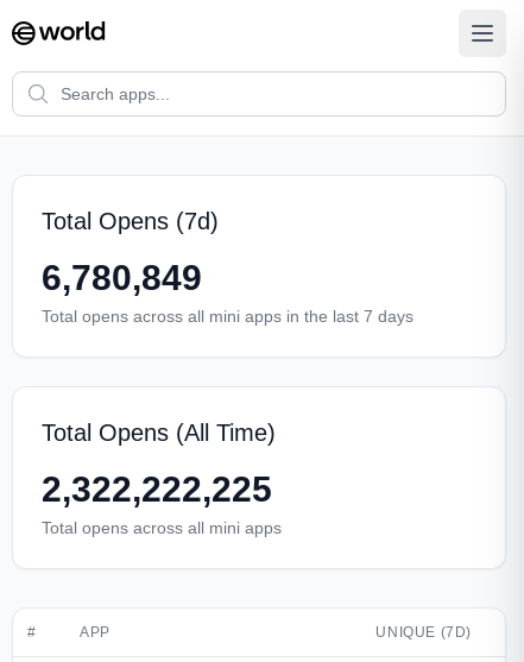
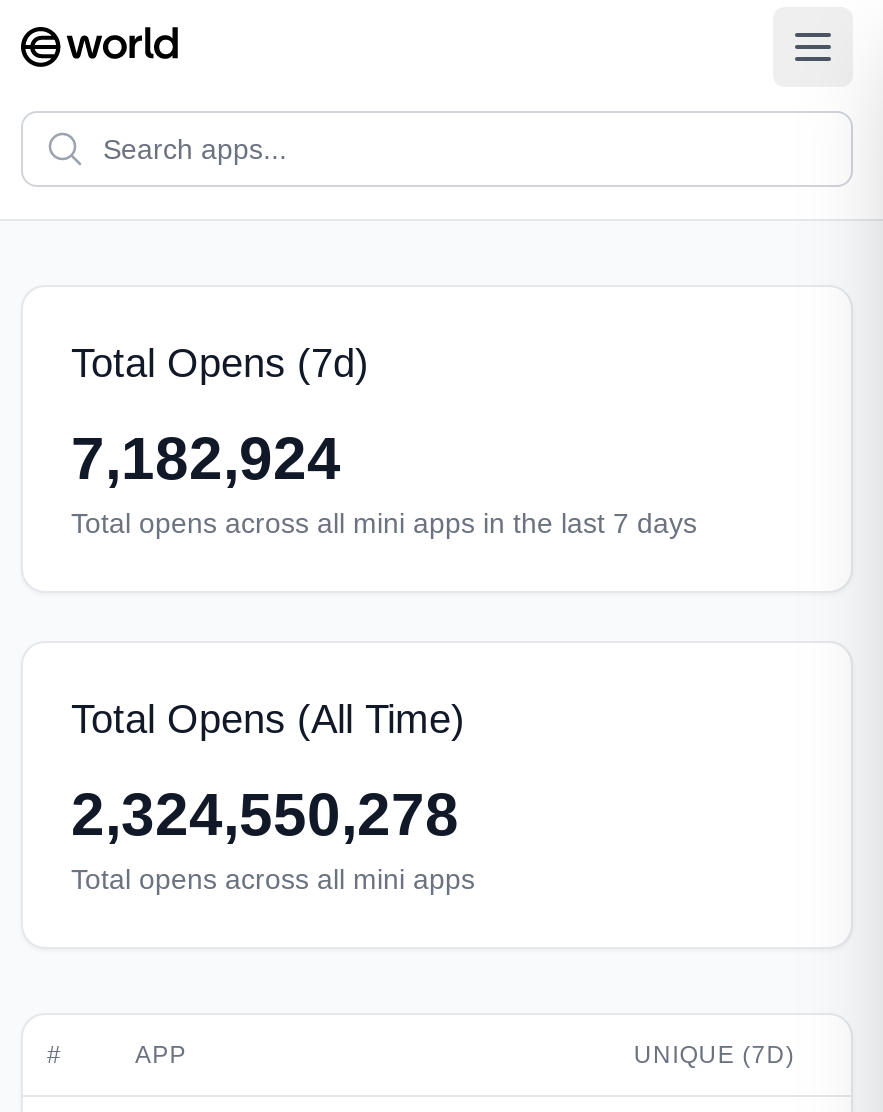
[42,258,202,297] 6,780,849 -> [71,425,341,491] 7,182,924
[42,469,272,509] 2,322,222,225 -> [71,781,459,847] 2,324,550,278

